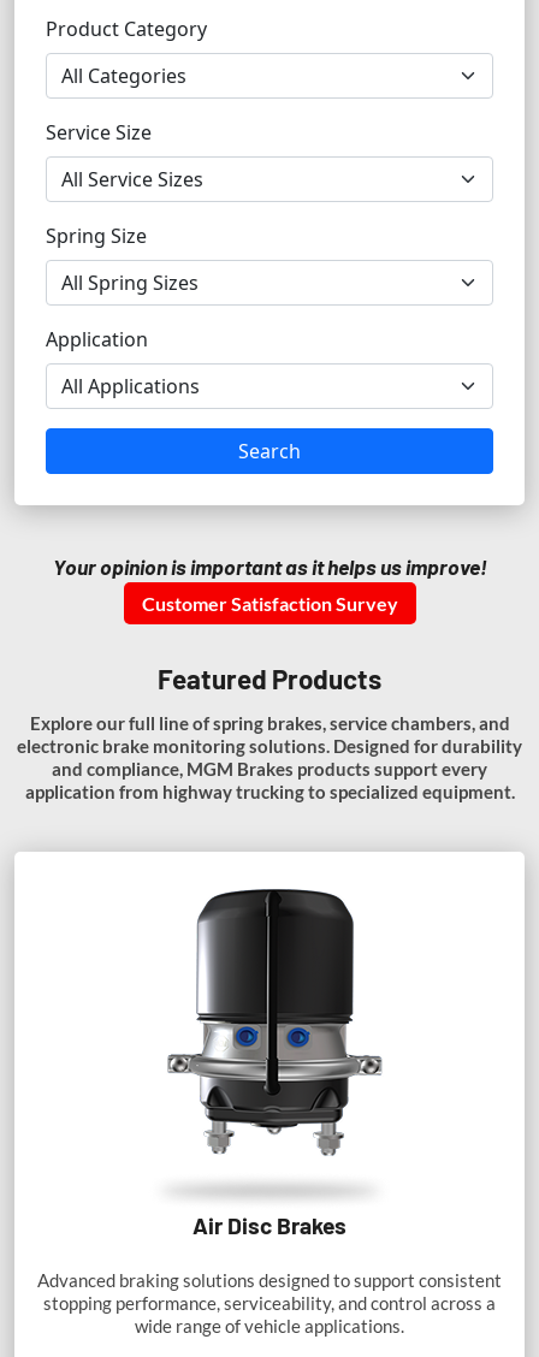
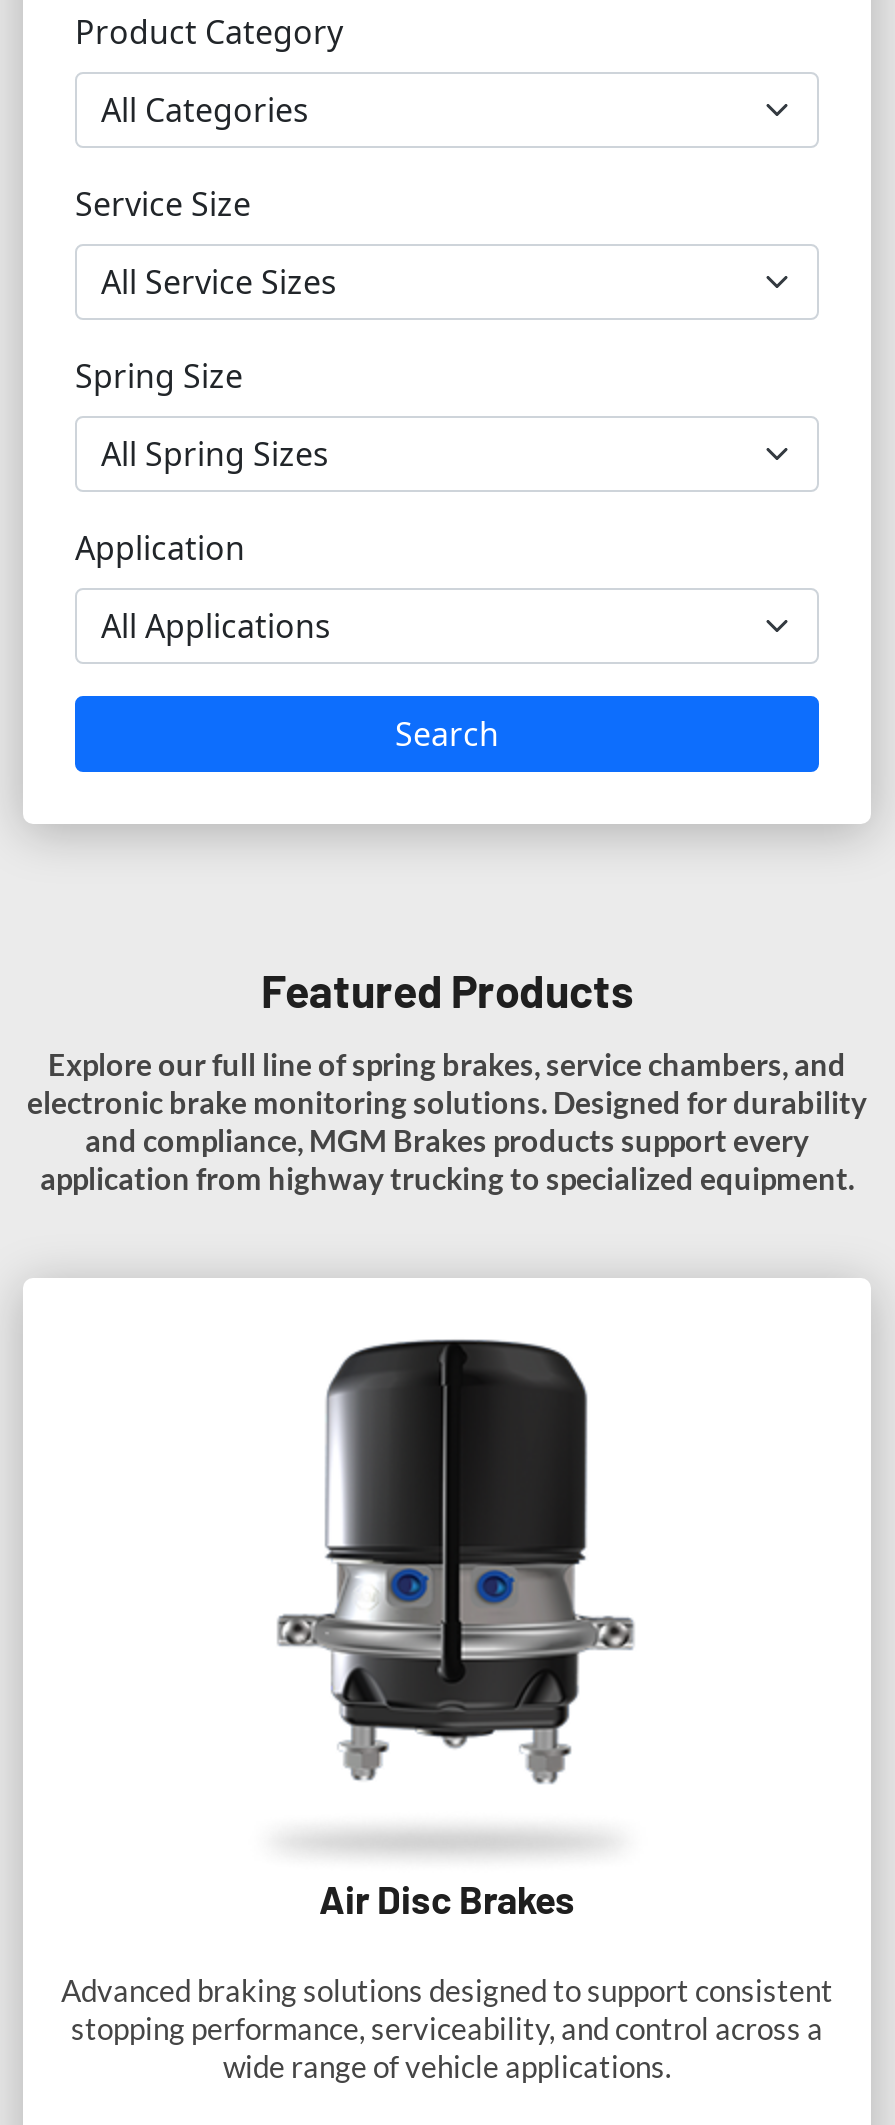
[52,553,487,615] Your opinion is important as it helps us improve! | Customer Satisfaction Survey -> none

